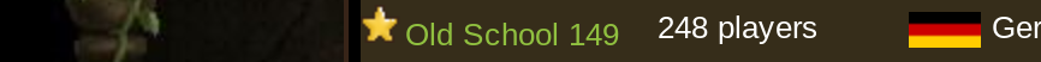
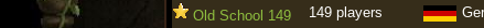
[405,10,819,52] Old School 149 248 players -> [192,4,382,24] Old School 149 149 players

